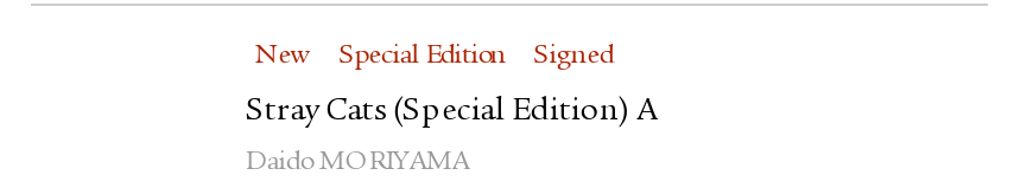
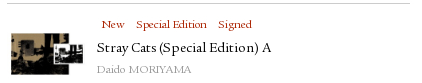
none -> [10,32,84,76] [image]

